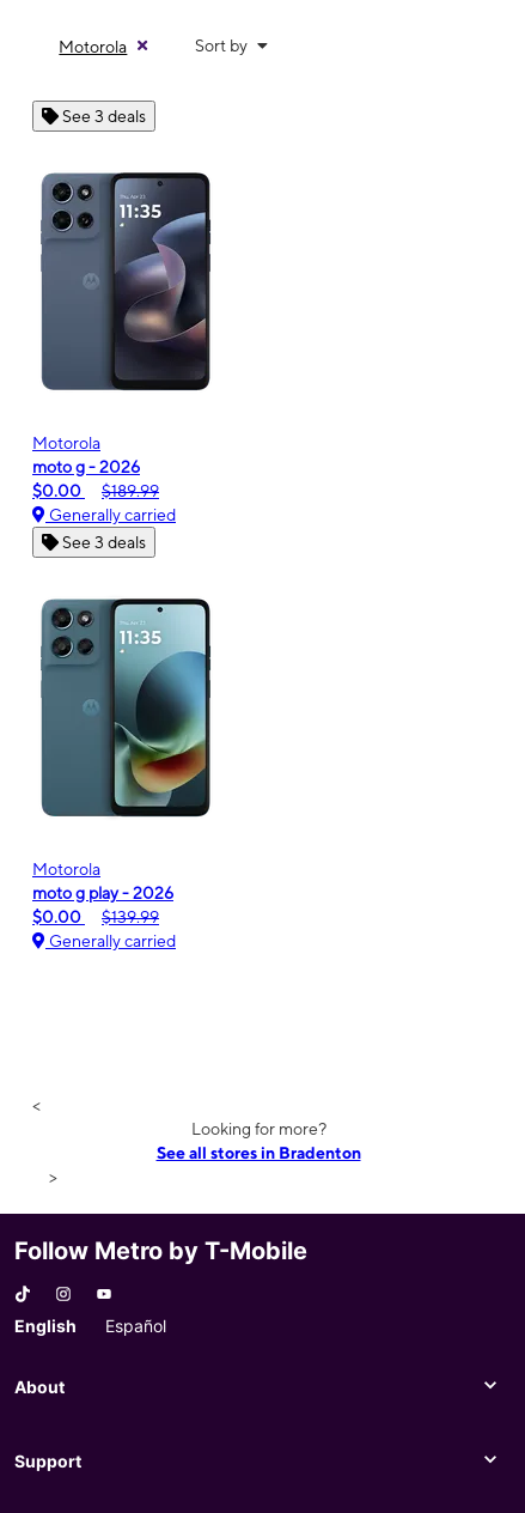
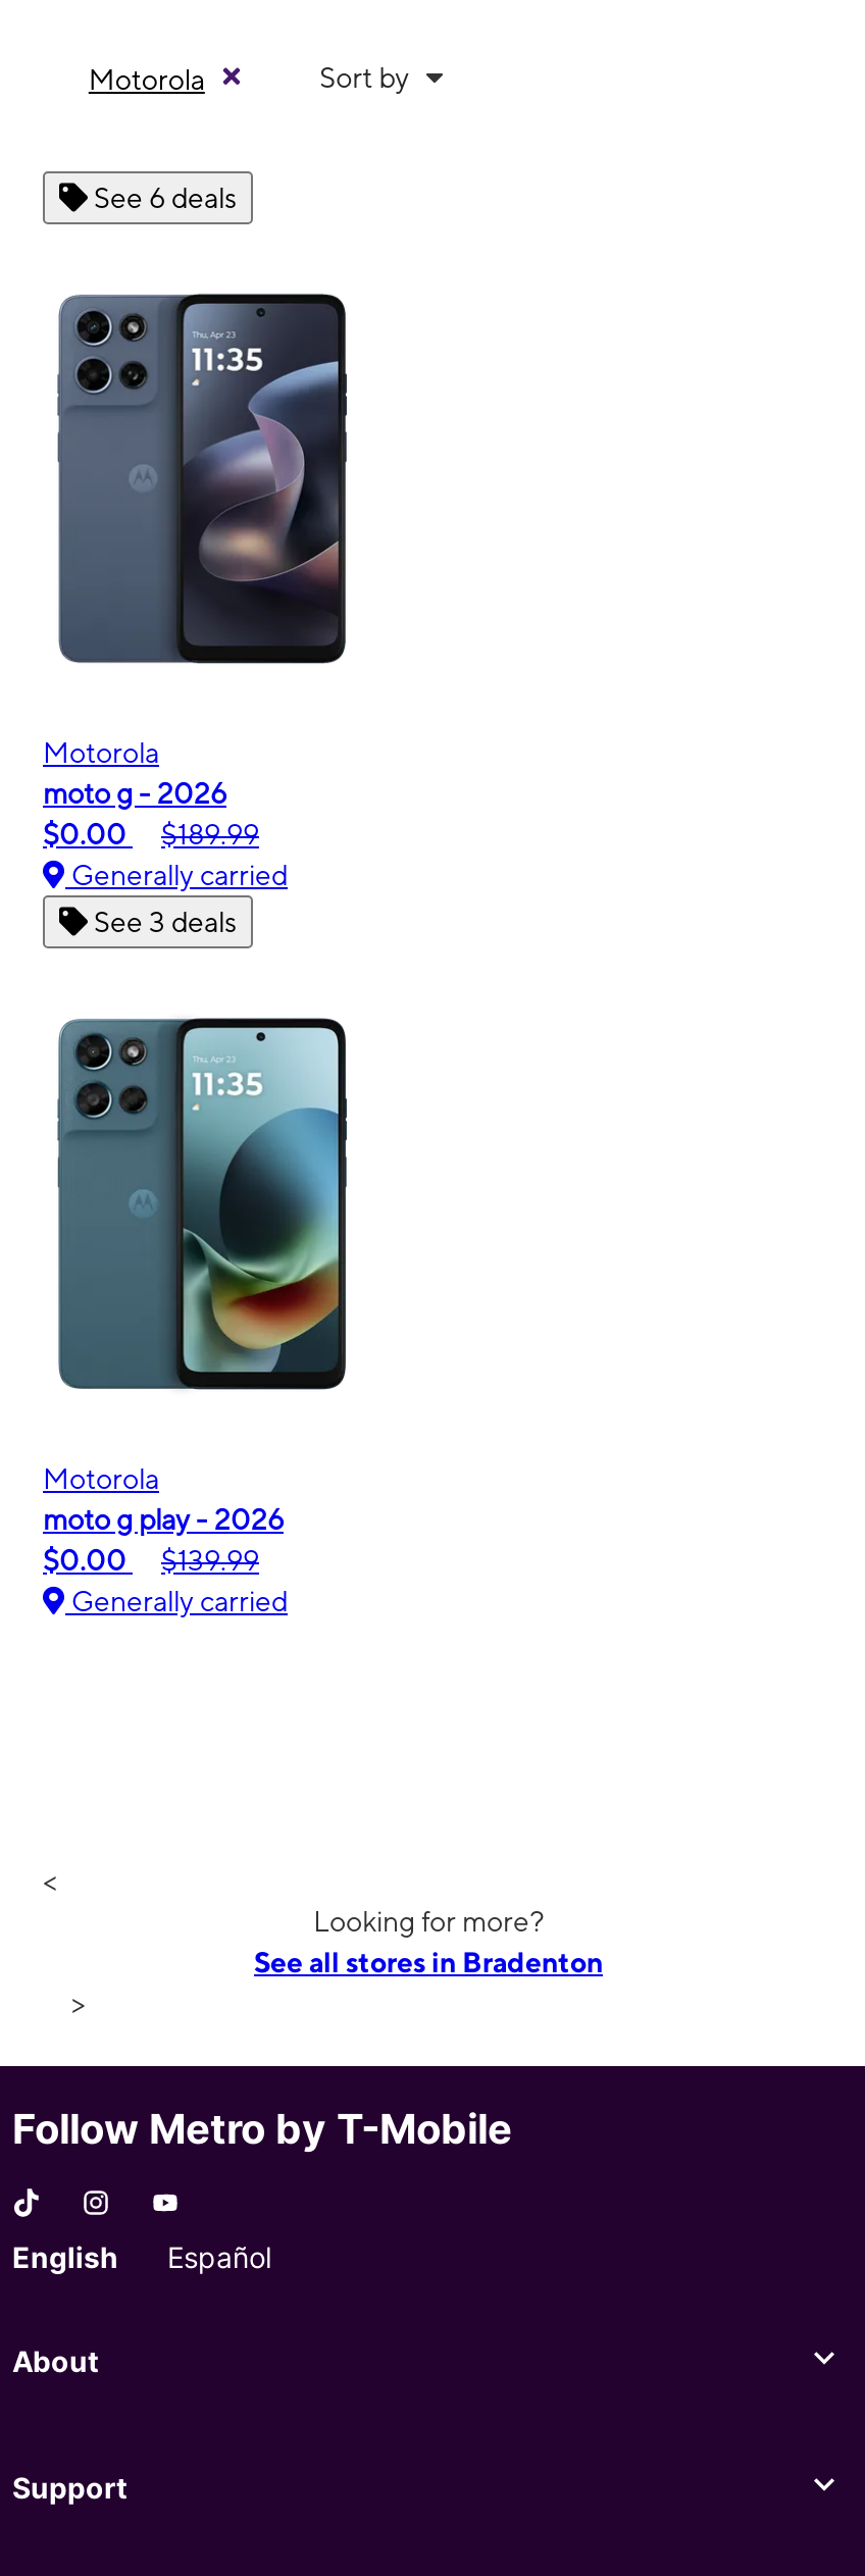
[62,106,146,125] See 3 deals -> [94,181,237,214] See 6 deals

